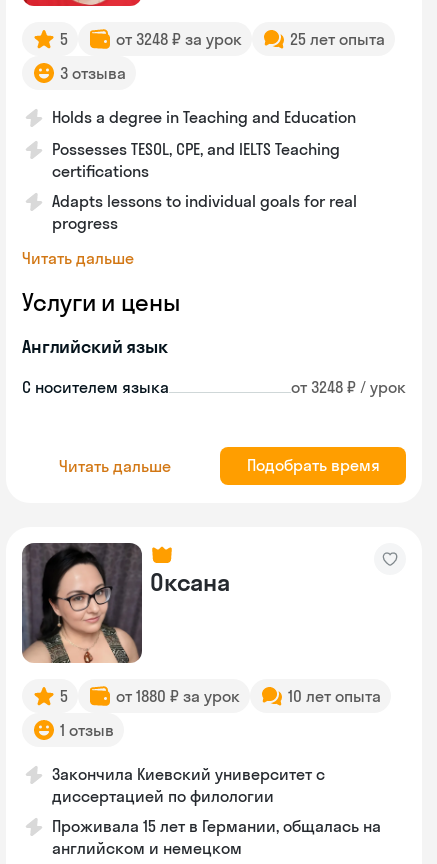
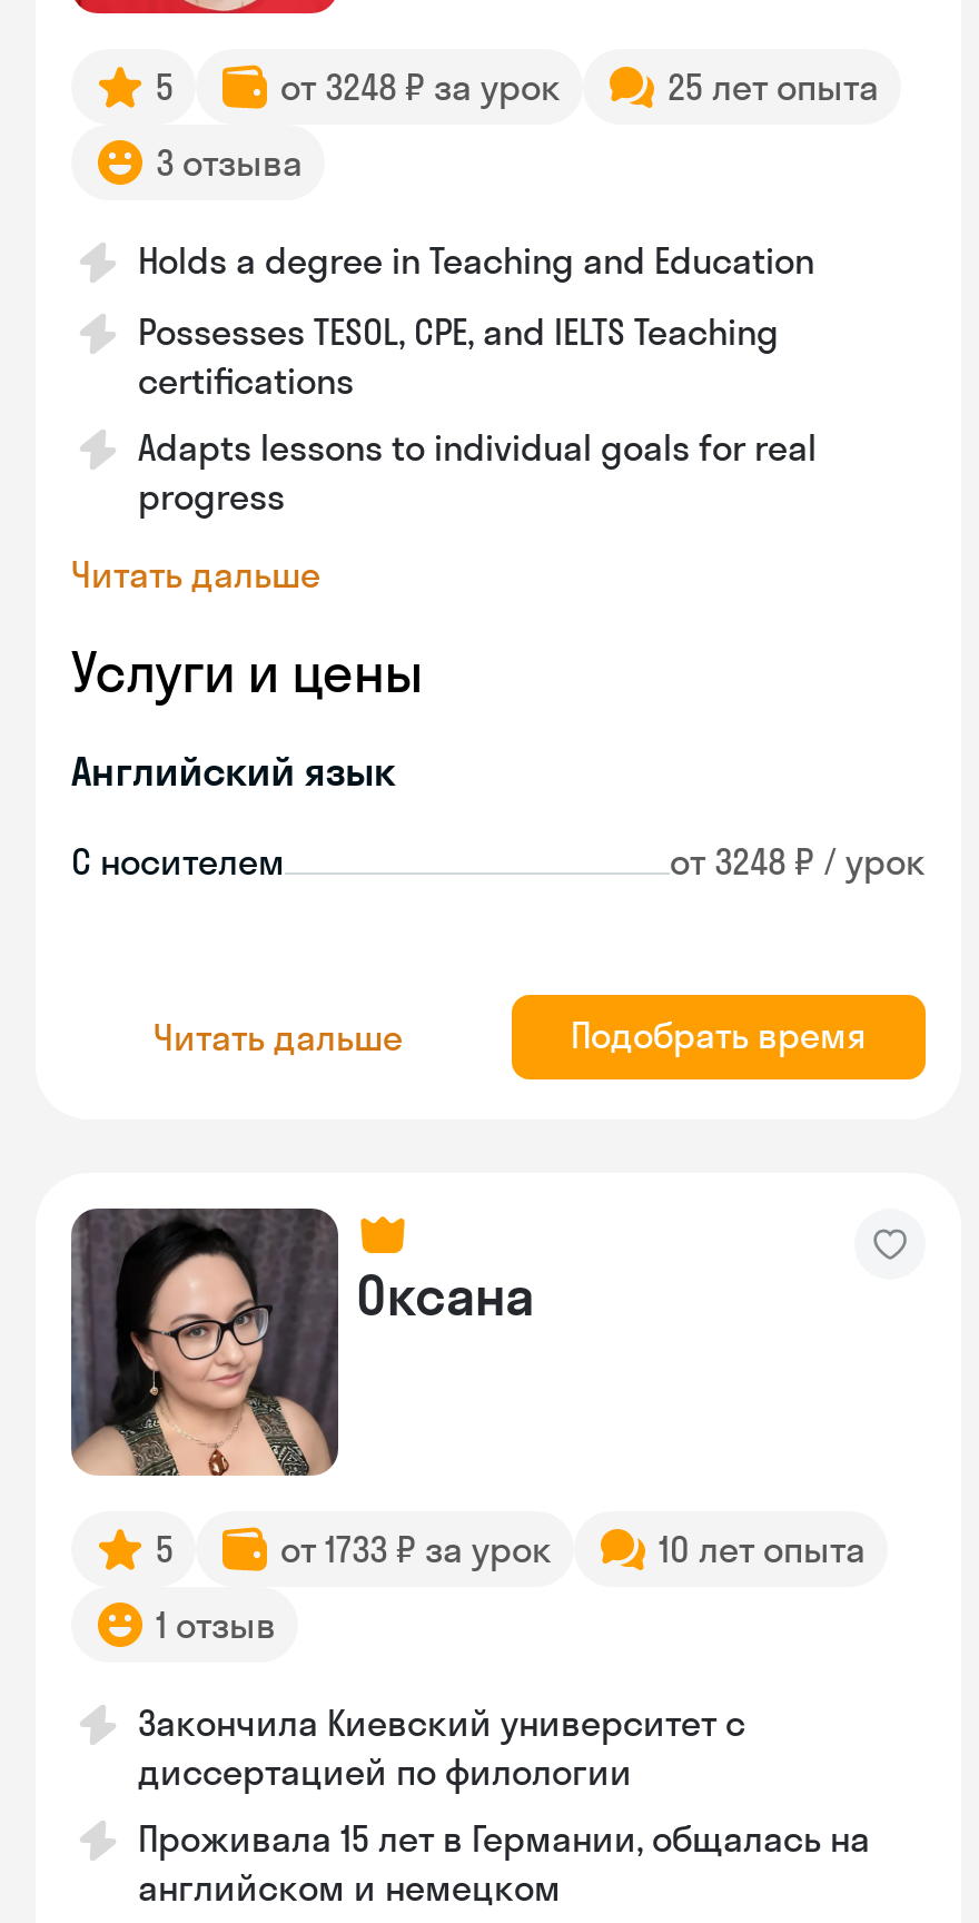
[22,377,169,397] С носителем языка -> [71,839,285,884] С носителем
[116,686,240,706] от 1880 ₽ за урок -> [280,1527,552,1571] от 1733 ₽ за урок

